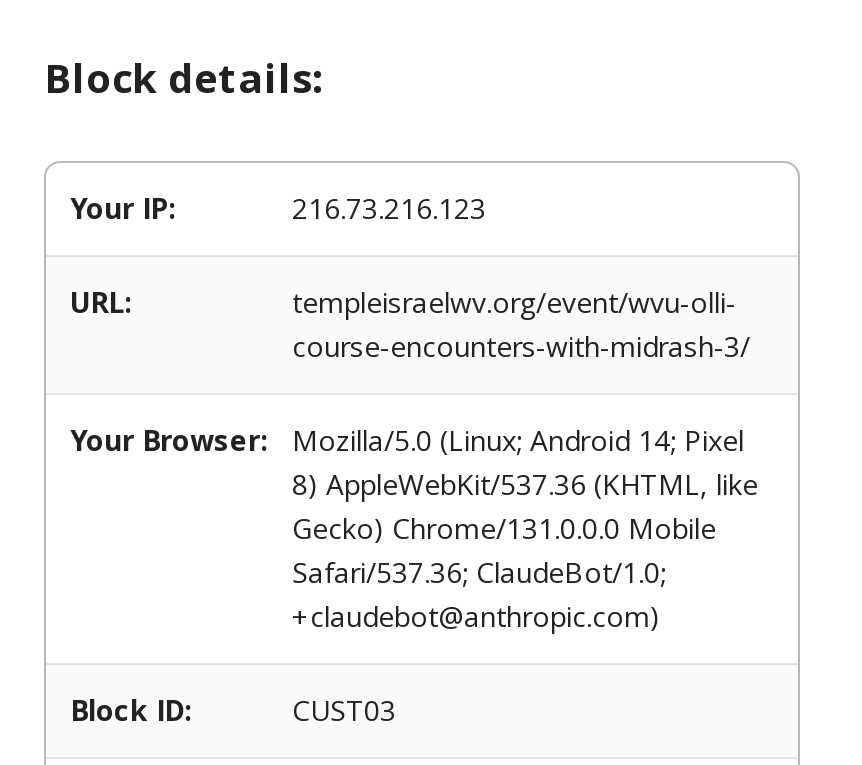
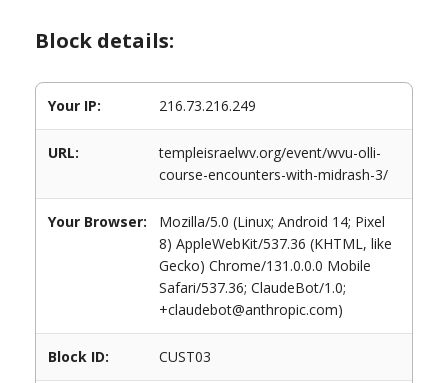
[292,189,486,227] 216.73.216.123 -> [159,96,256,115] 216.73.216.249

